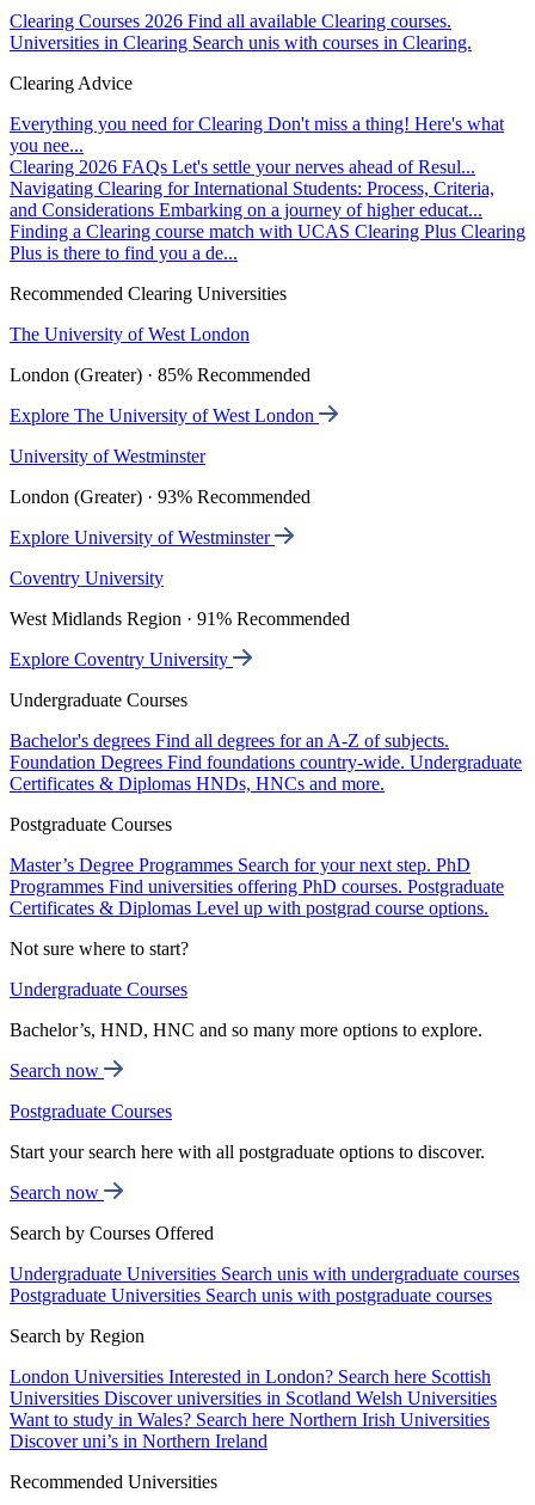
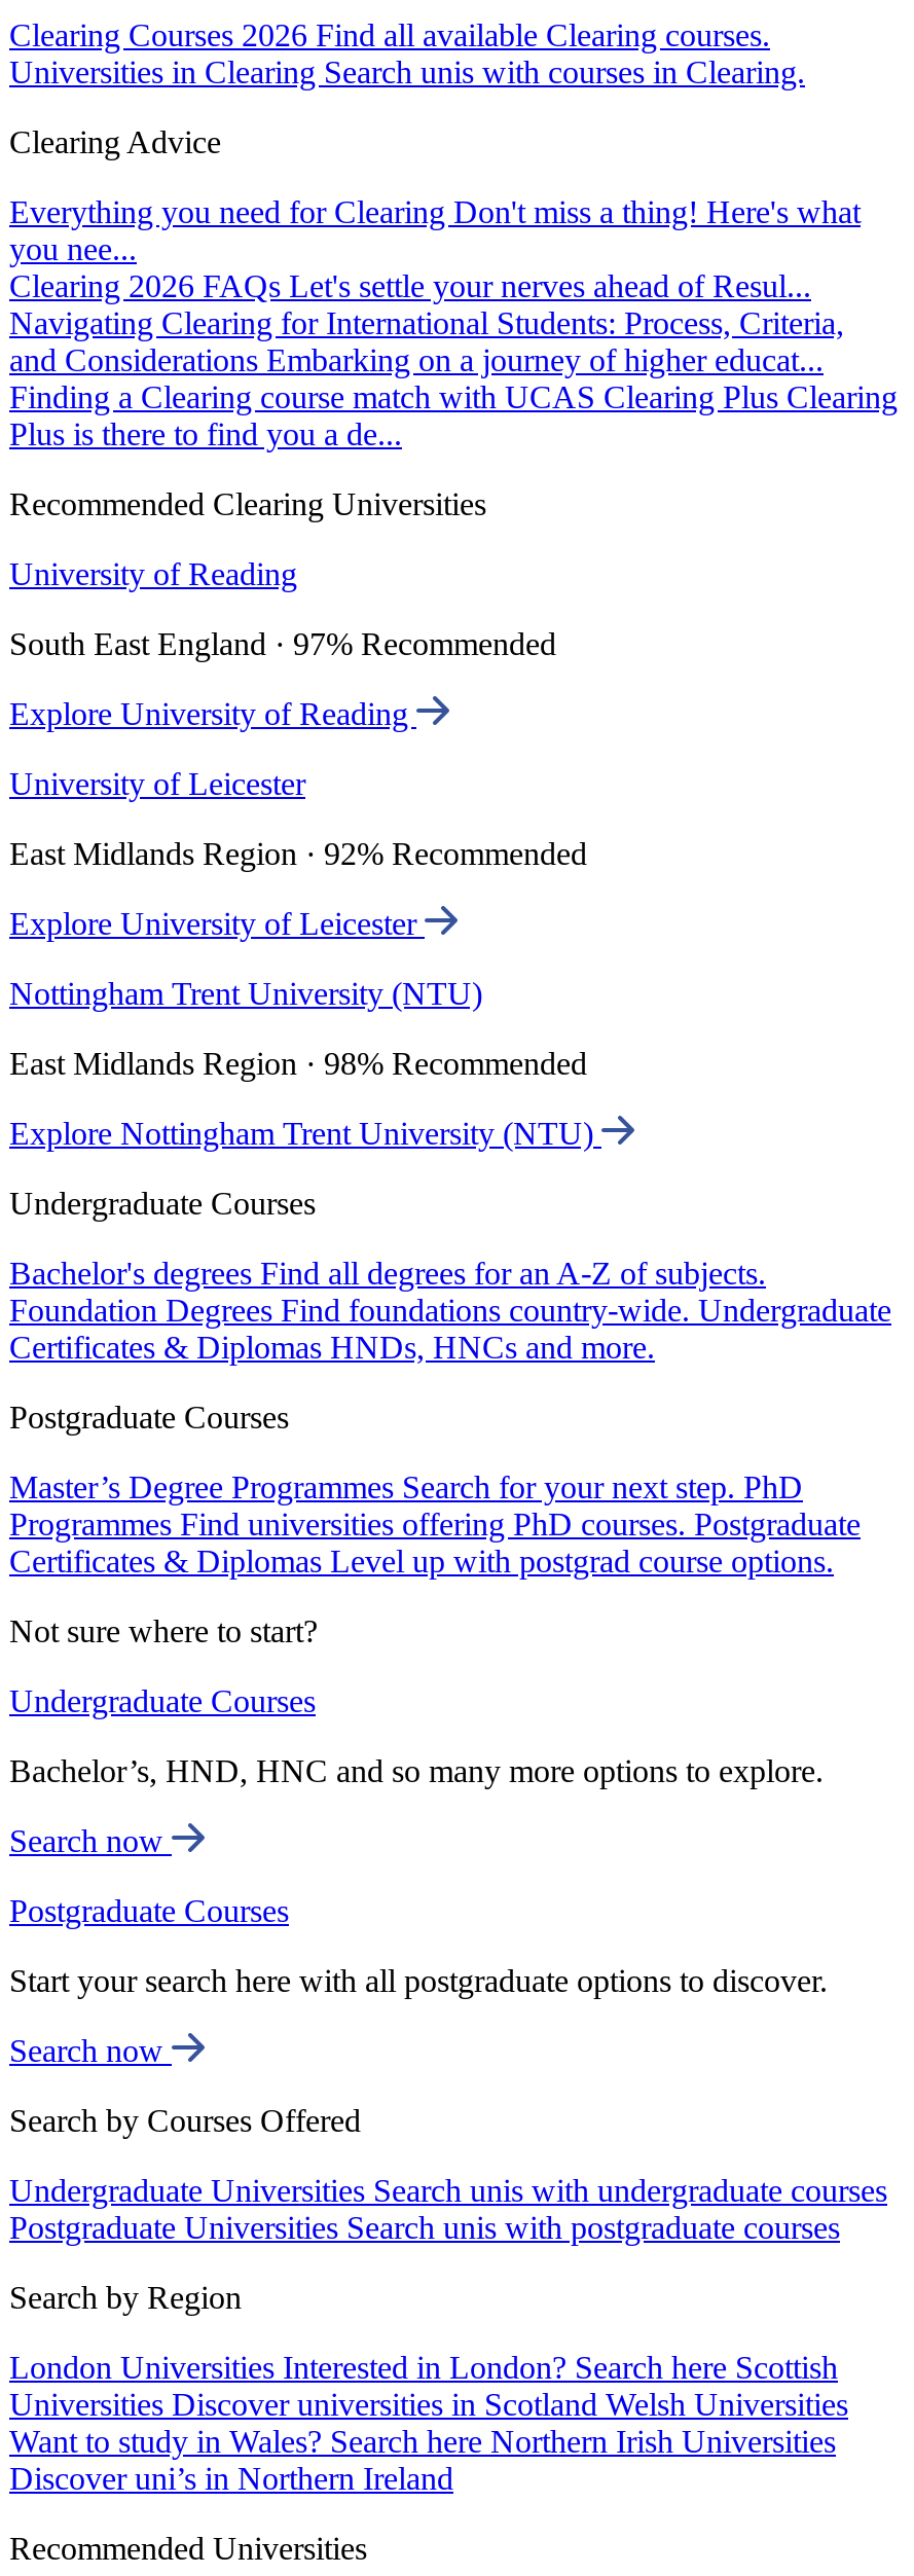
[10,324,250,344] The University of West London -> [9,557,297,592] University of Reading
[10,365,310,385] London (Greater) · 85% Recommended -> [9,626,556,661] South East England · 97% Recommended
[10,405,319,426] Explore The University of West London -> [9,696,416,731] Explore University of Reading
[10,446,205,466] University of Westminster -> [9,766,305,801] University of Leicester
[10,487,310,507] London (Greater) · 93% Recommended -> [9,836,587,871] East Midlands Region · 92% Recommended
[10,527,275,548] Explore University of Westminster -> [9,906,425,941] Explore University of Leicester
[10,568,164,588] Coventry University -> [9,976,482,1011] Nottingham Trent University (NTU)
[10,609,350,629] West Midlands Region · 91% Recommended -> [9,1046,587,1081] East Midlands Region · 98% Recommended
[10,649,233,670] Explore Coventry University -> [9,1116,601,1151] Explore Nottingham Trent University (NTU)

